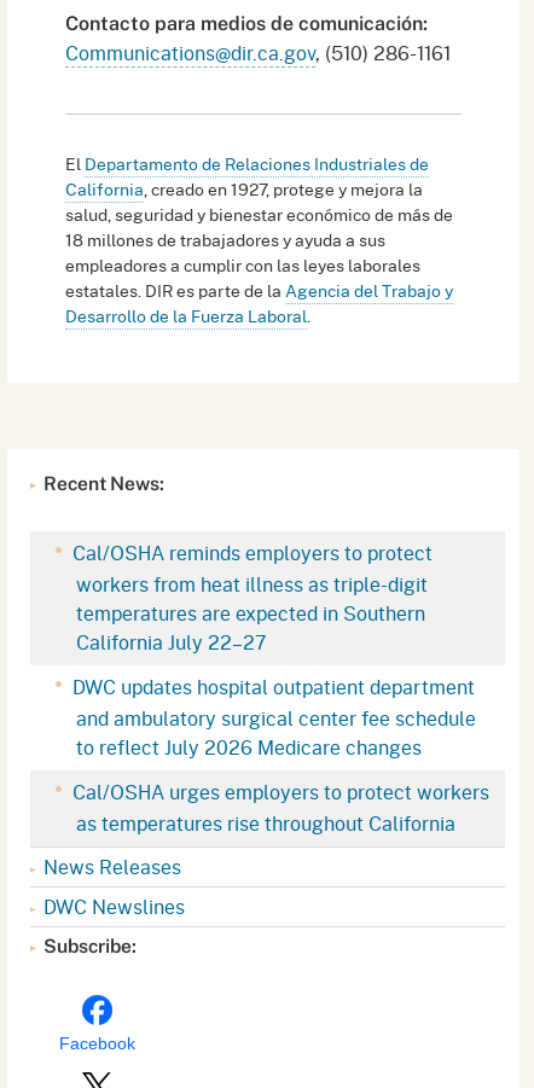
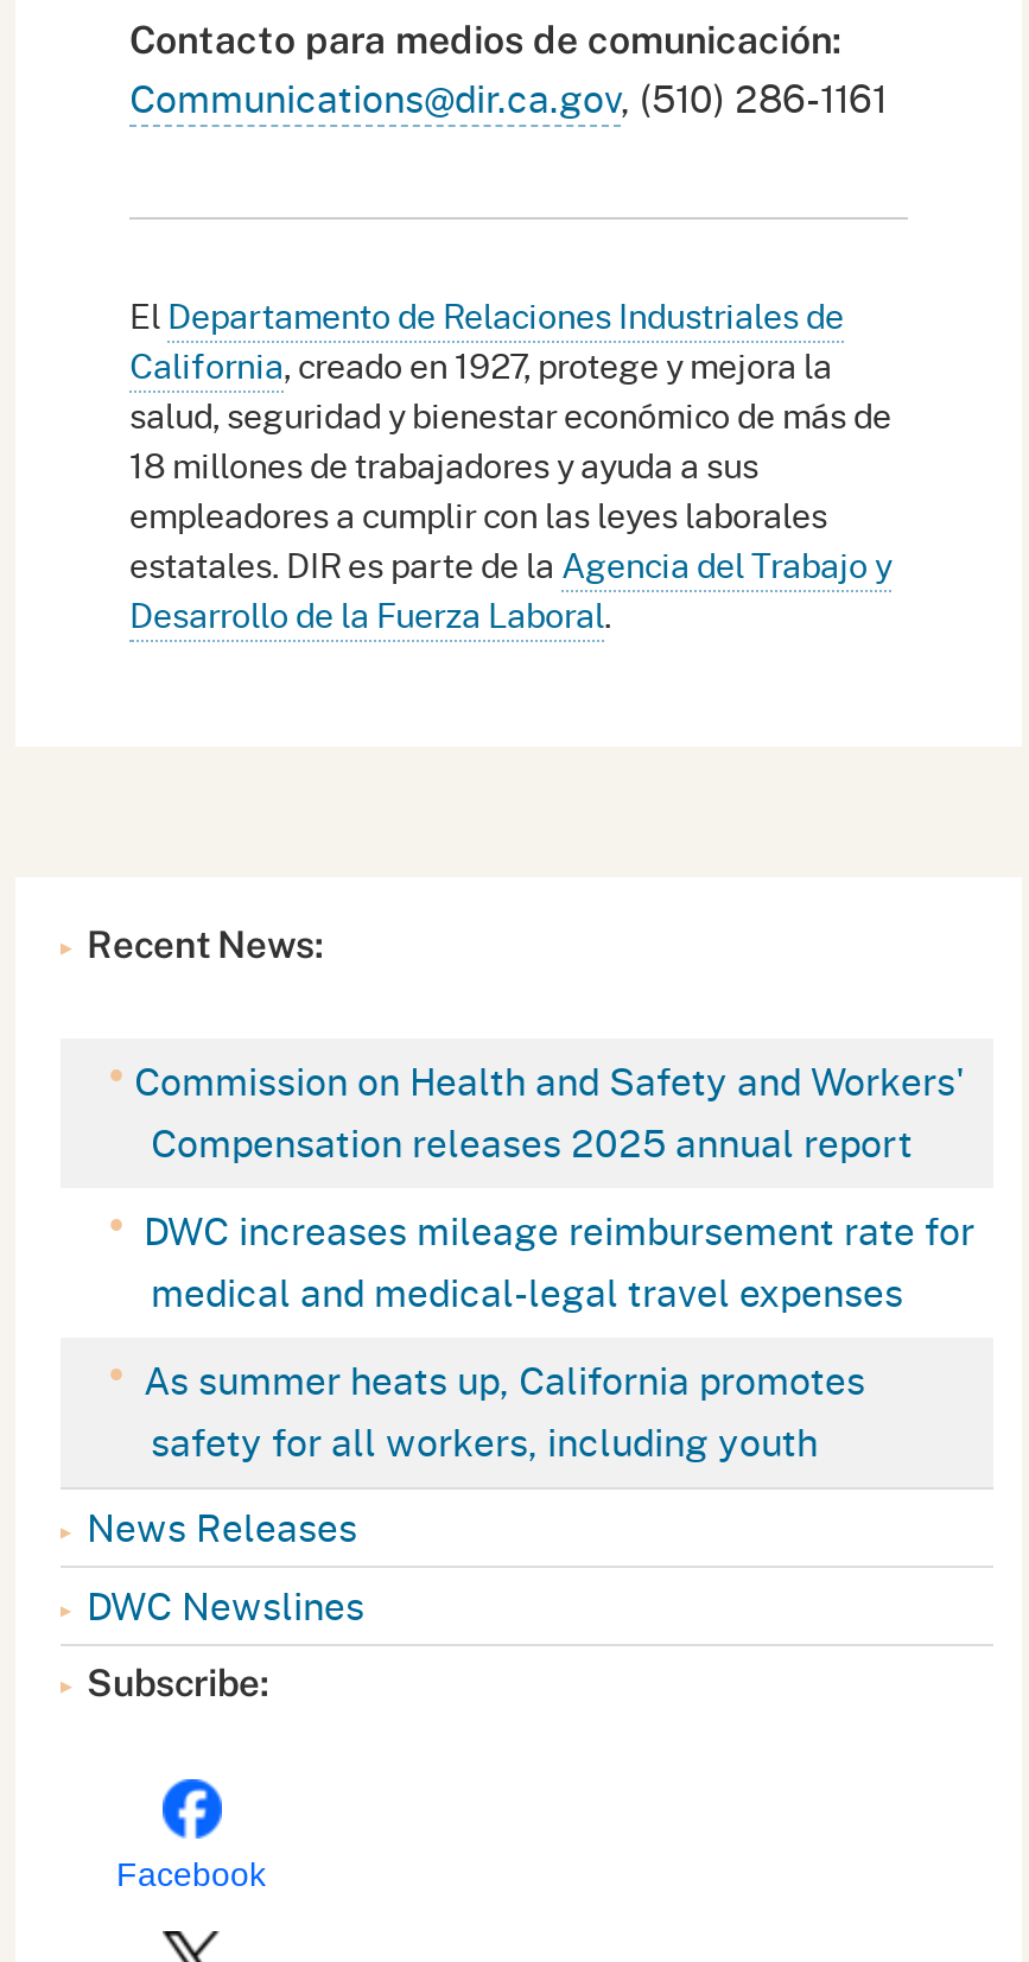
[68,538,433,655] Cal/OSHA reminds employers to protect | workers from heat illness as triple-digit | temperatures are expected in Southern | California July 22–27 -> [134,1052,965,1169] Commission on Health and Safety and Workers' | Compensation releases 2025 annual report
[68,672,476,761] DWC updates hospital outpatient department | and ambulatory surgical center fee schedule | to reflect July 2026 Medicare changes -> [134,1202,974,1318] DWC increases mileage reimbursement rate for | medical and medical-legal travel expenses
[68,777,489,837] Cal/OSHA urges employers to protect workers | as temperatures rise throughout California -> [134,1351,865,1468] As summer heats up, California promotes | safety for all workers, including youth

